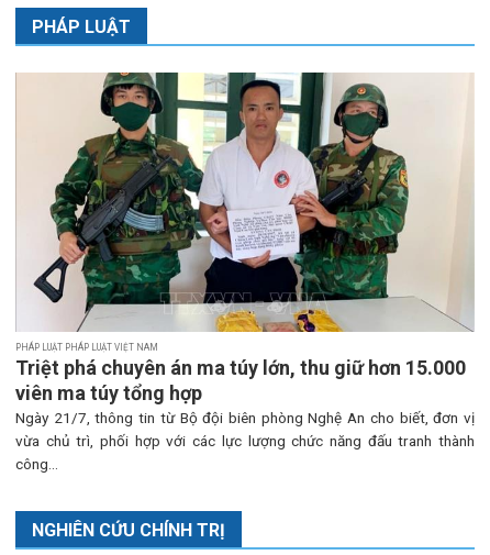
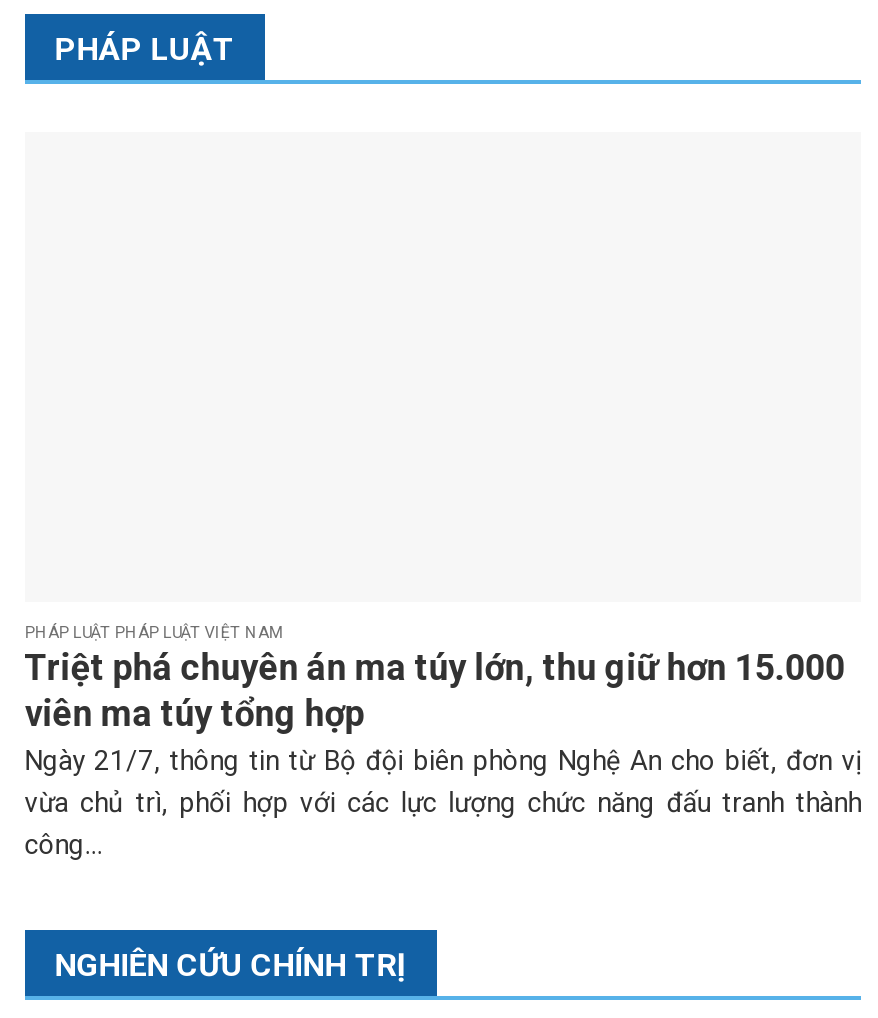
[15,71,475,333] [image] -> none

